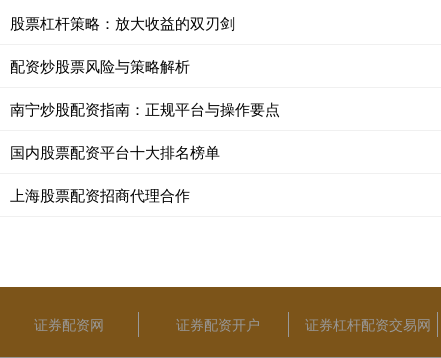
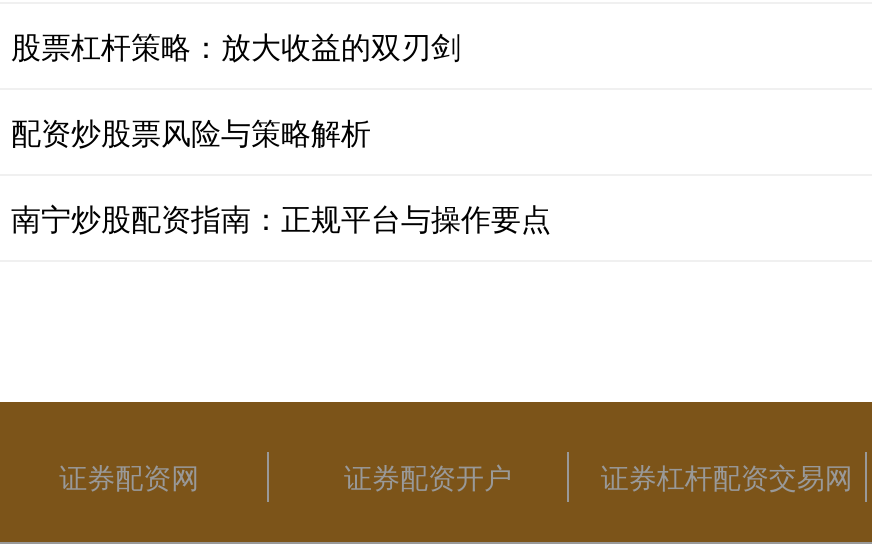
[10,141,220,205] 国内股票配资平台十大排名榜单 | 上海股票配资招商代理合作 -> none

